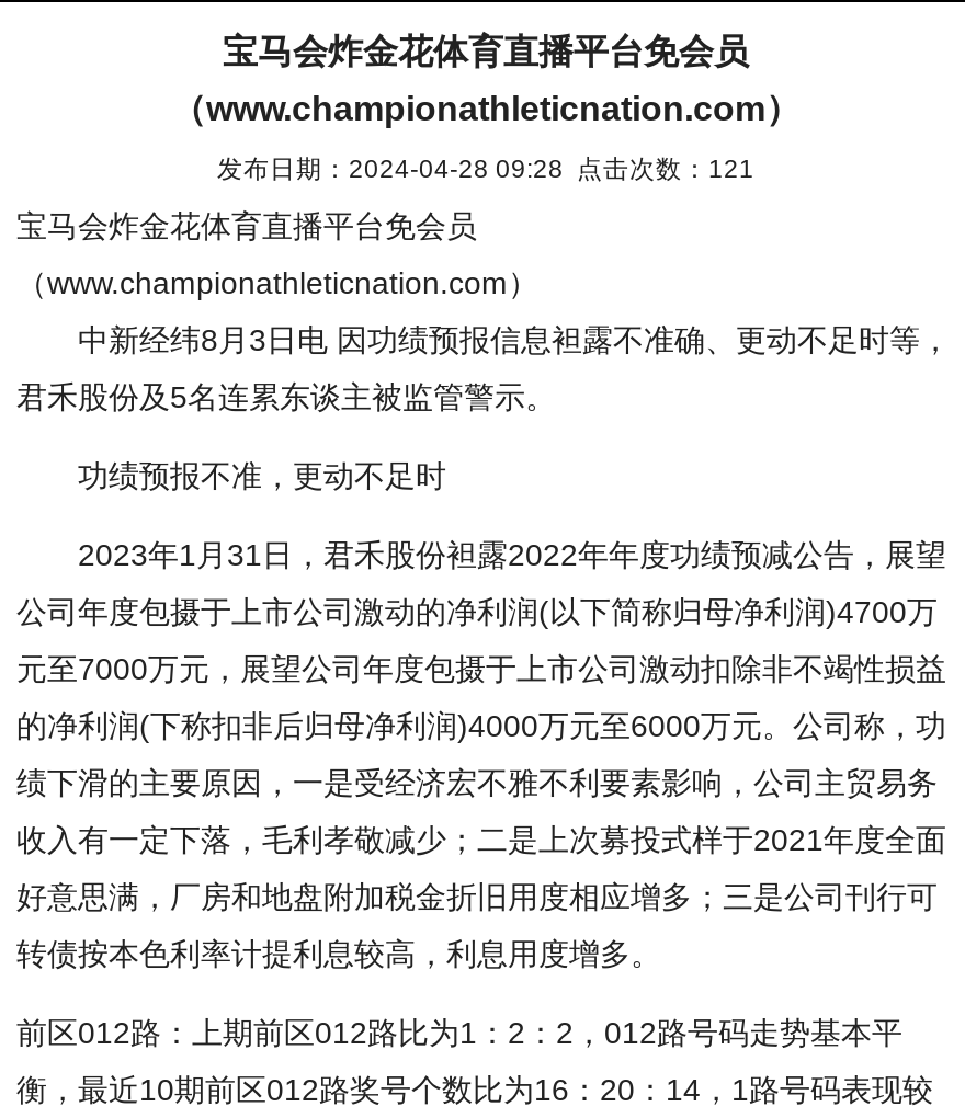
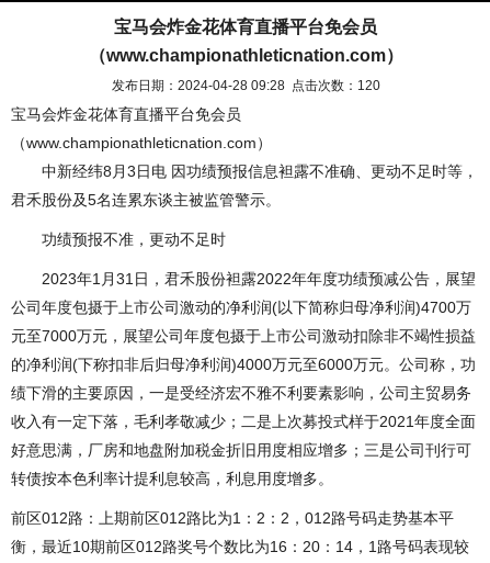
[217,153,754,182] 发布日期：2024-04-28 09:28 点击次数：121 -> [111,78,380,92] 发布日期：2024-04-28 09:28 点击次数：120

